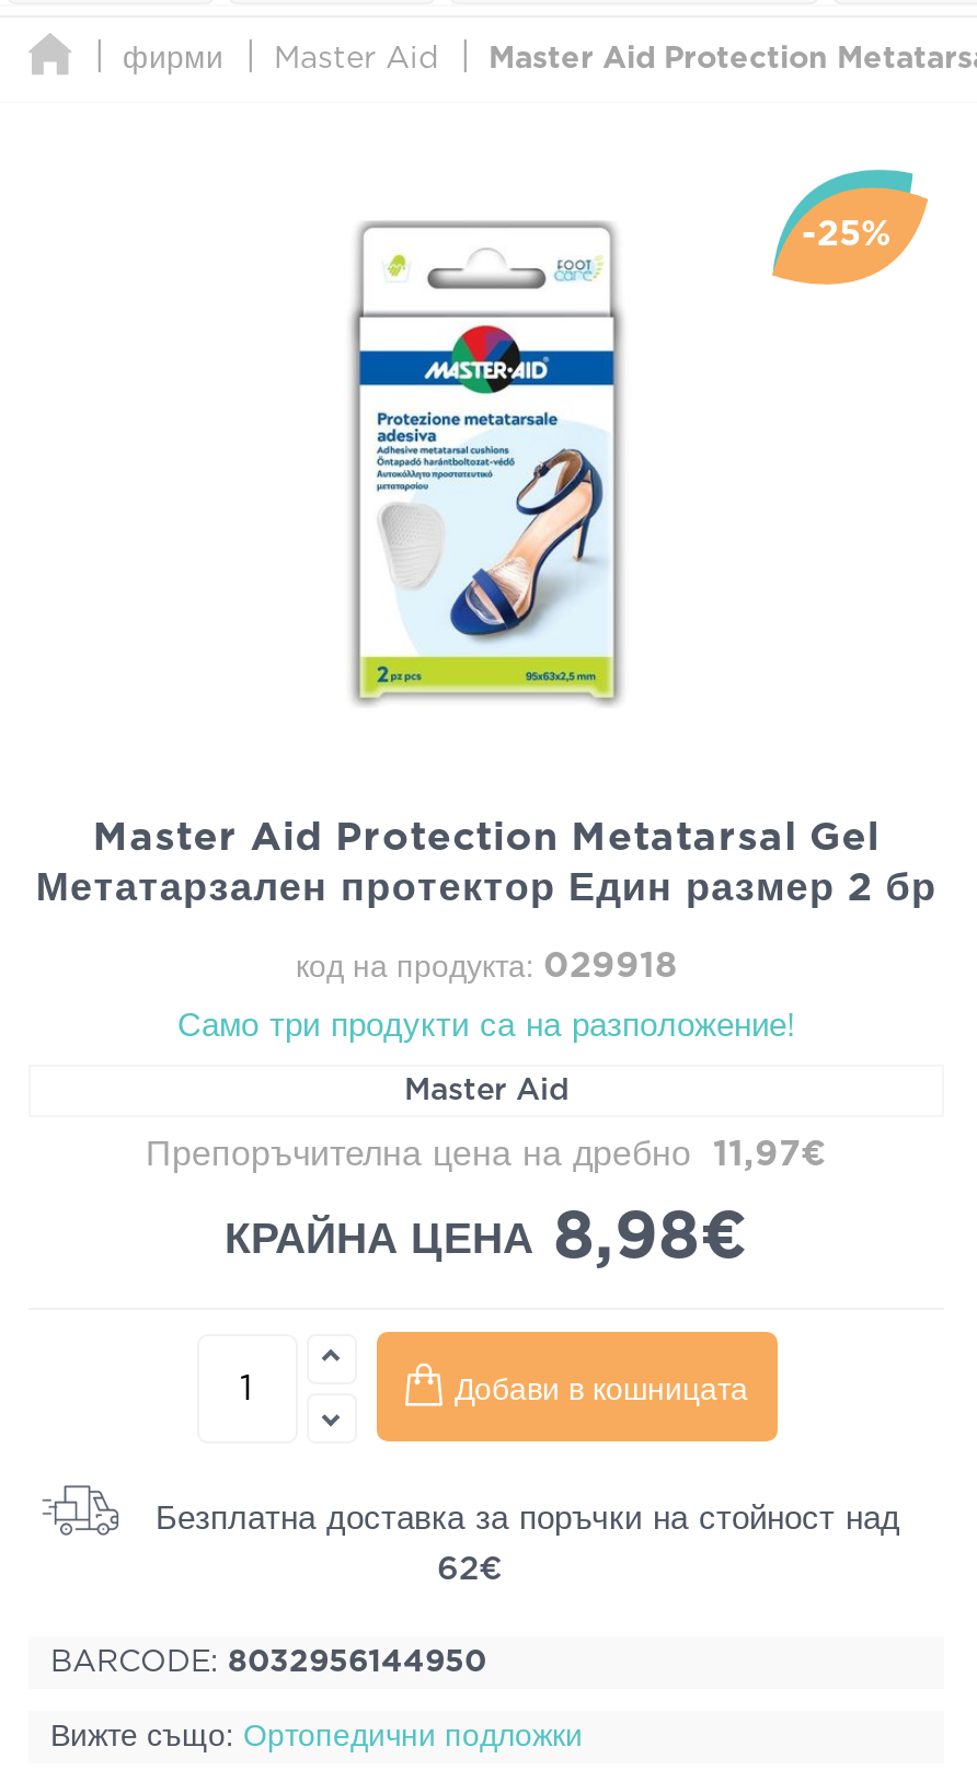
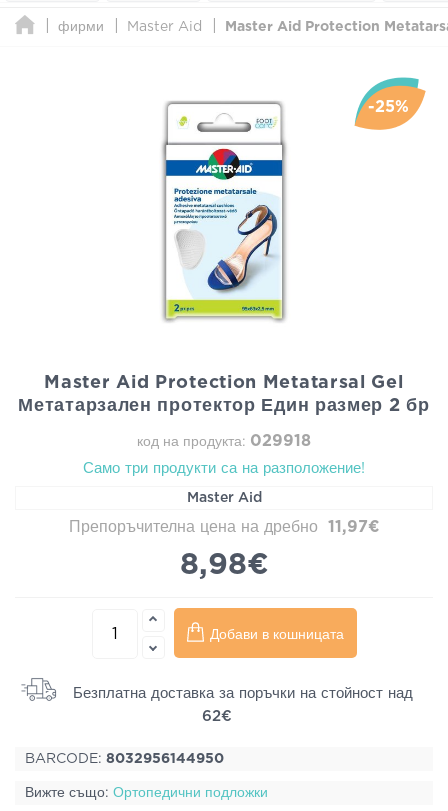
[225,1205,748,1271] КРАЙНА ЦЕНА 8,98€ -> [179,550,268,580] 8,98€

